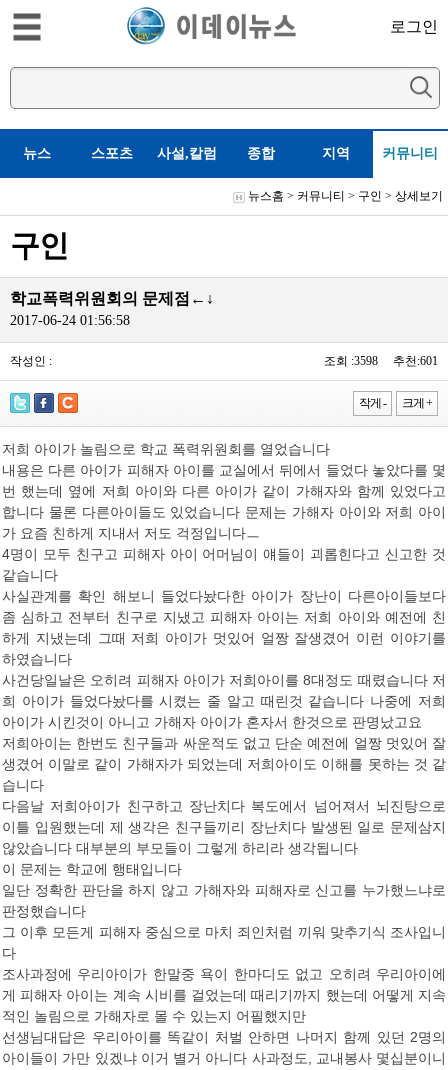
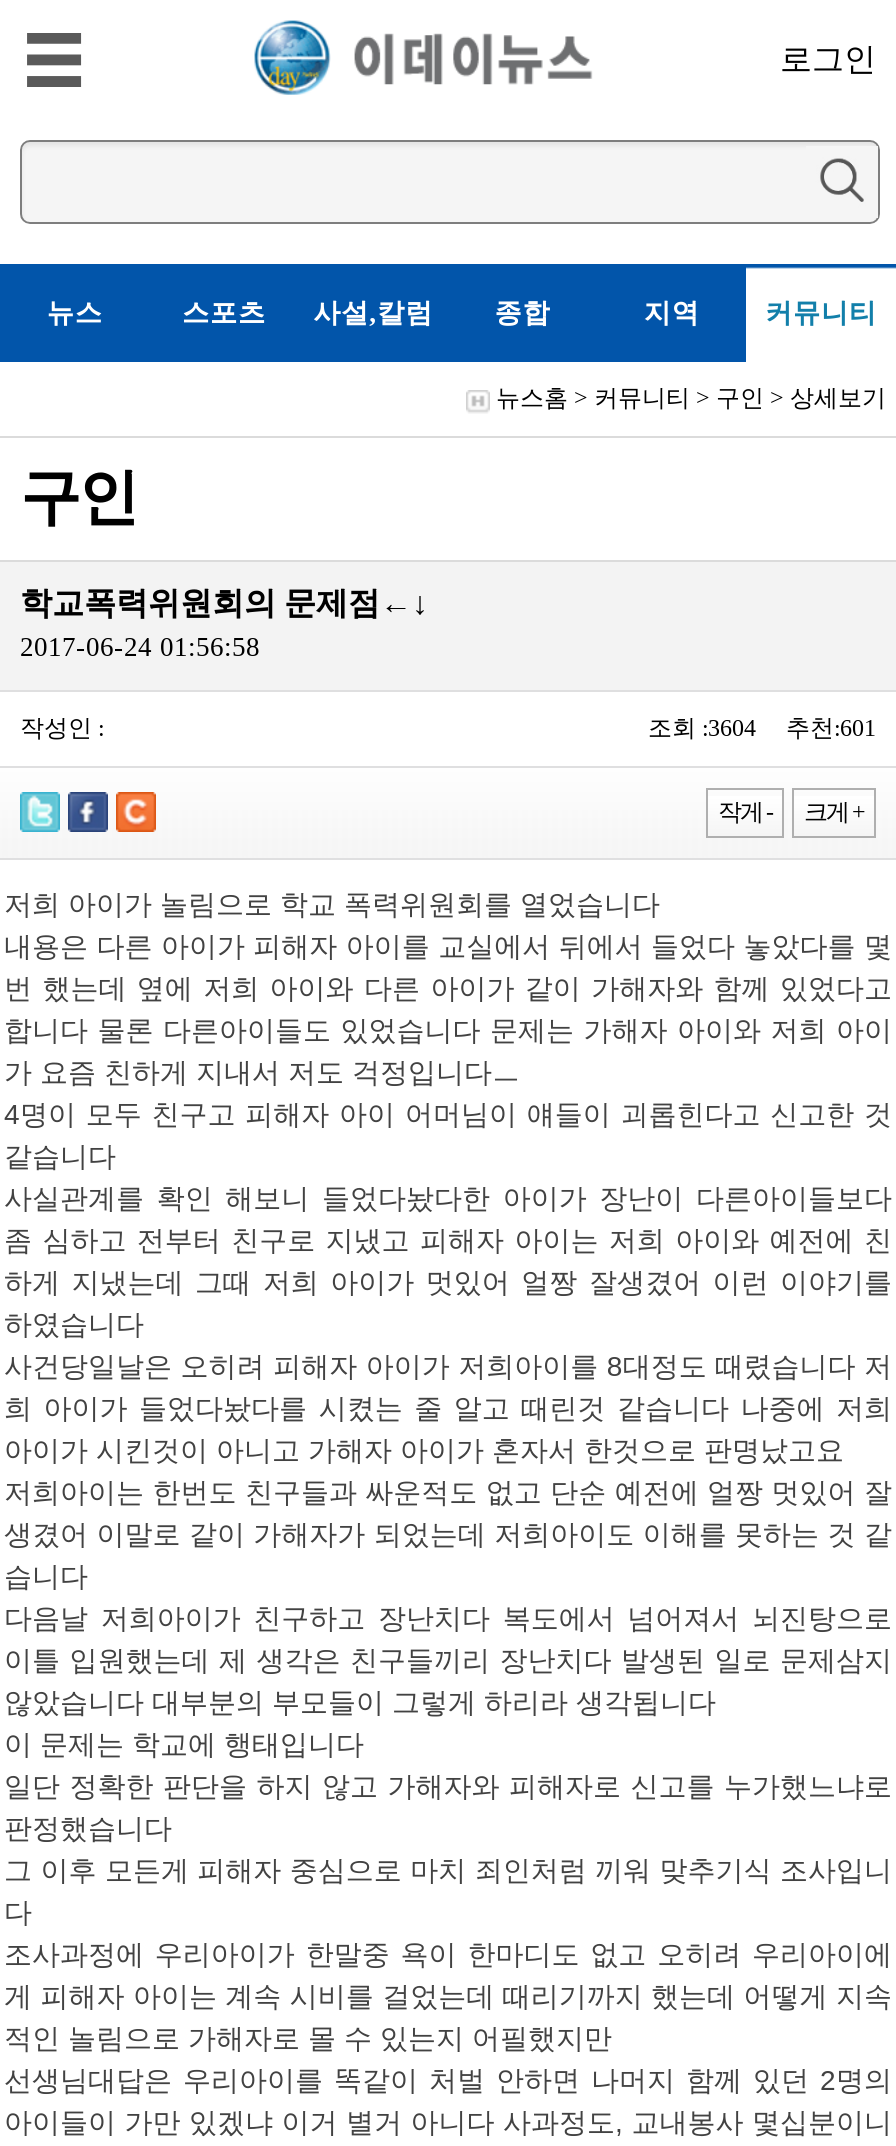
[324,354,438,368] 조회 :3598 추천:601 -> [648,715,876,743] 조회 :3604 추천:601

